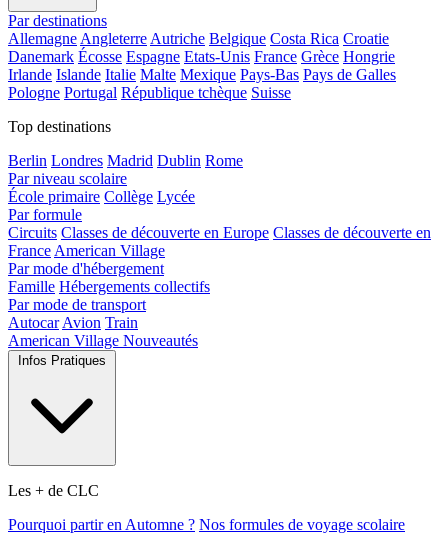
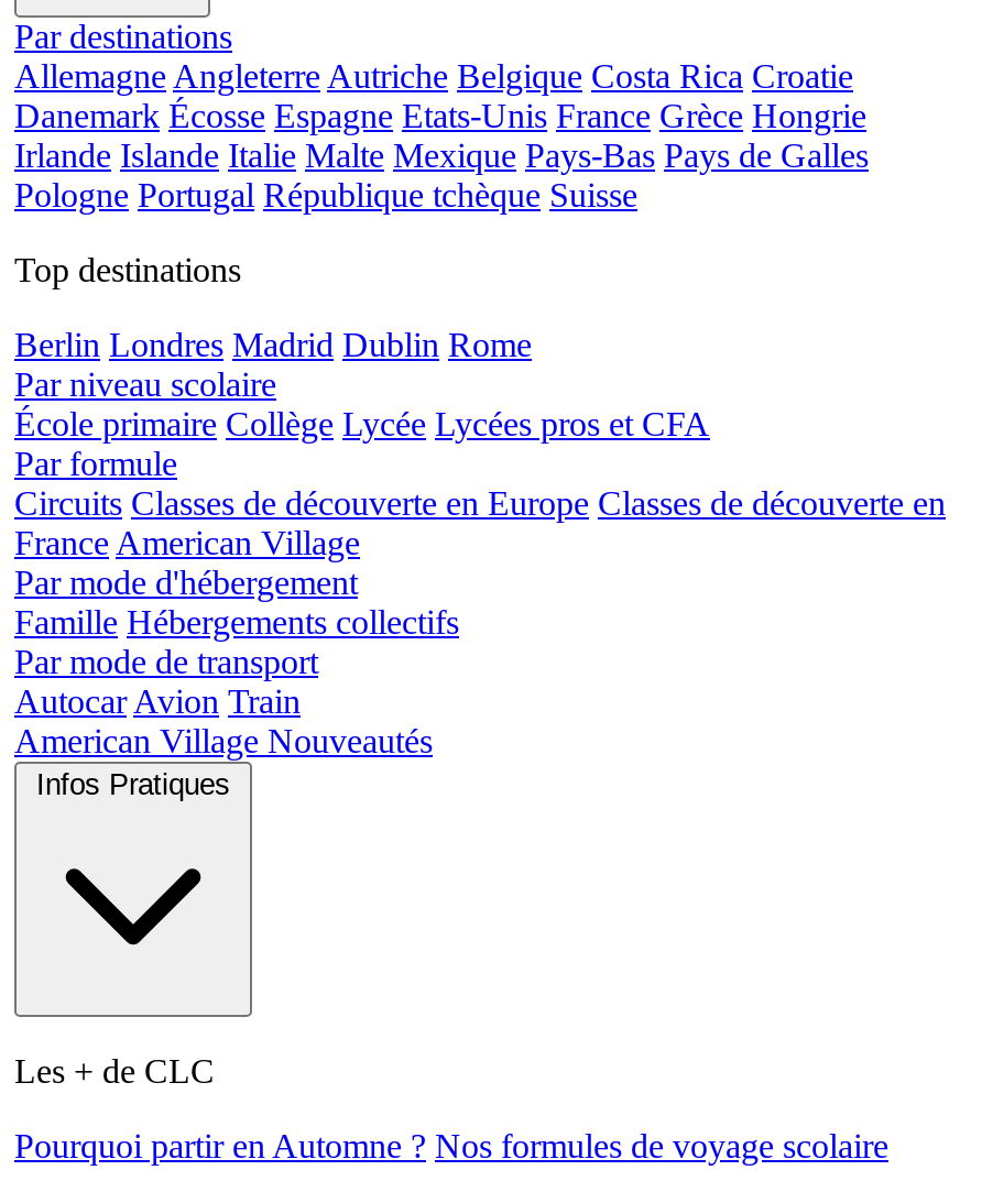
[8,188,195,205] École primaire Collège Lycée -> [14,406,710,443] École primaire Collège Lycée Lycées pros et CFA

